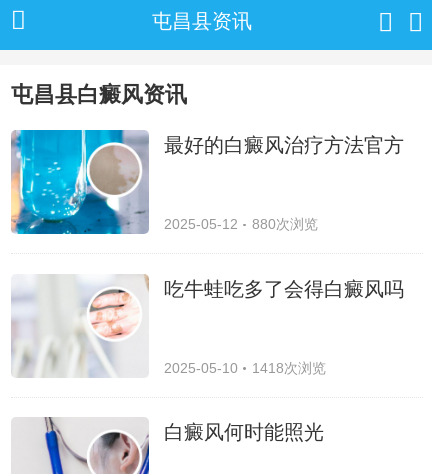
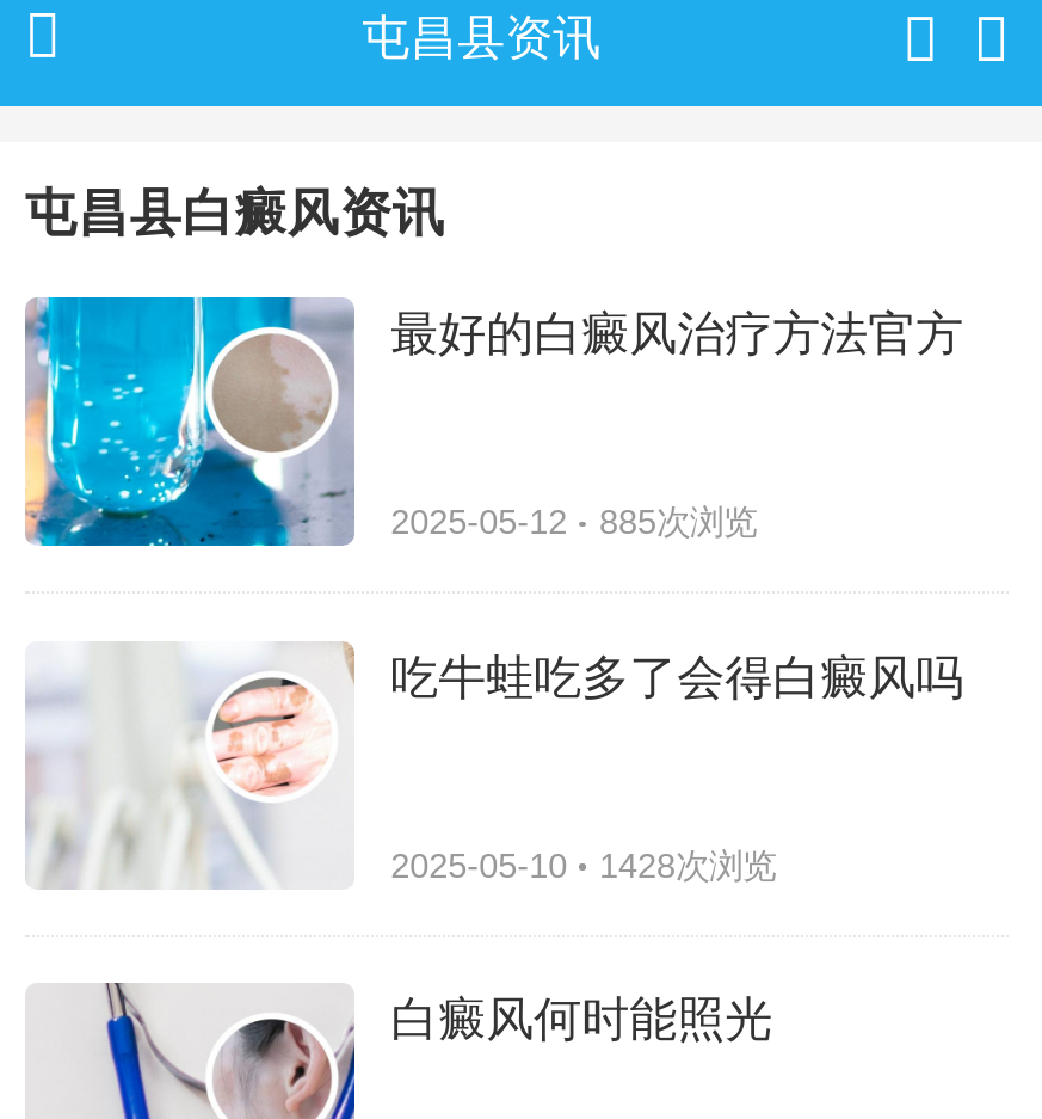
[164,216,317,232] 2025-05-12 880次浏览 -> [391,502,757,541] 2025-05-12 885次浏览
[164,360,325,376] 2025-05-10 1418次浏览 -> [391,846,776,884] 2025-05-10 1428次浏览

